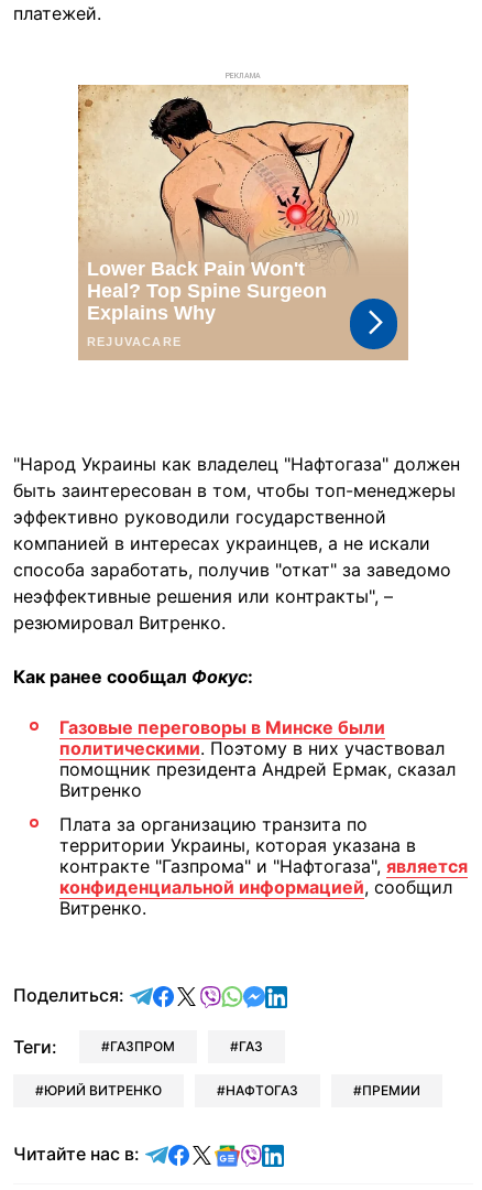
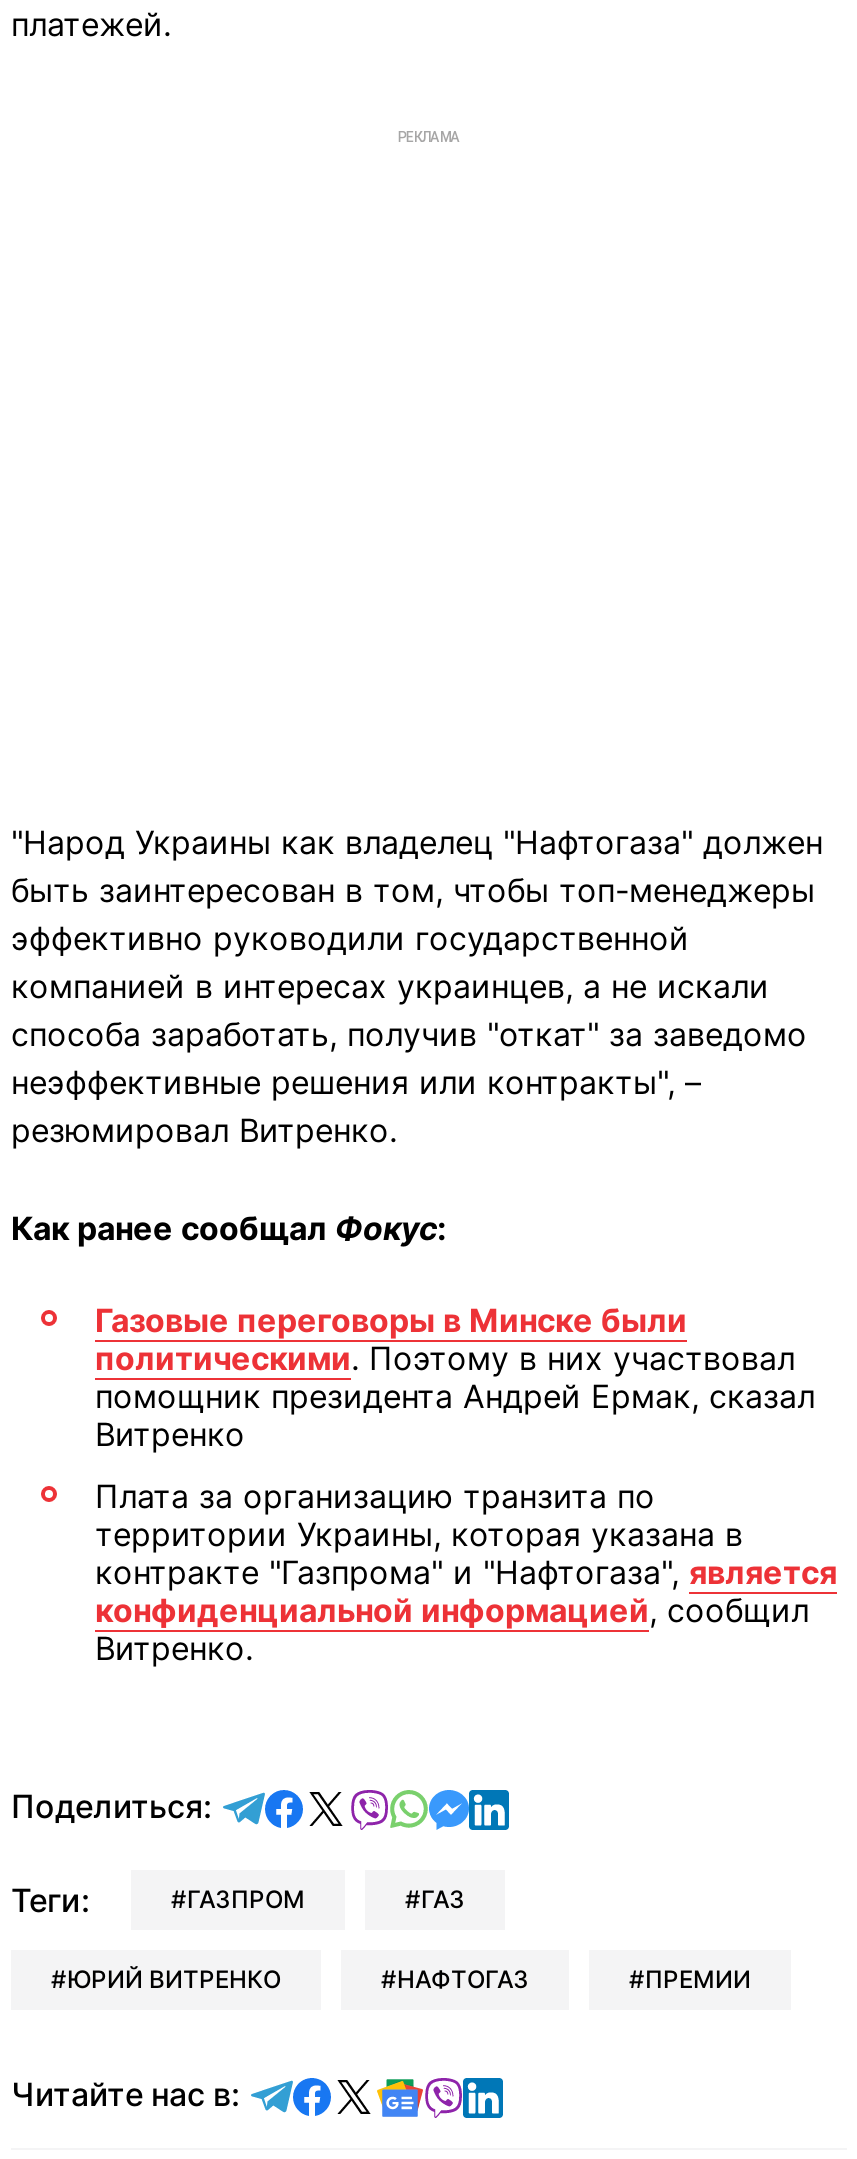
[77,84,409,361] [image] -> none

